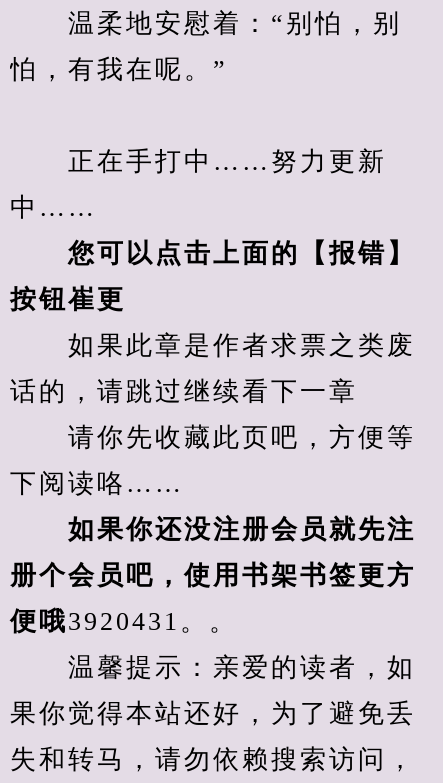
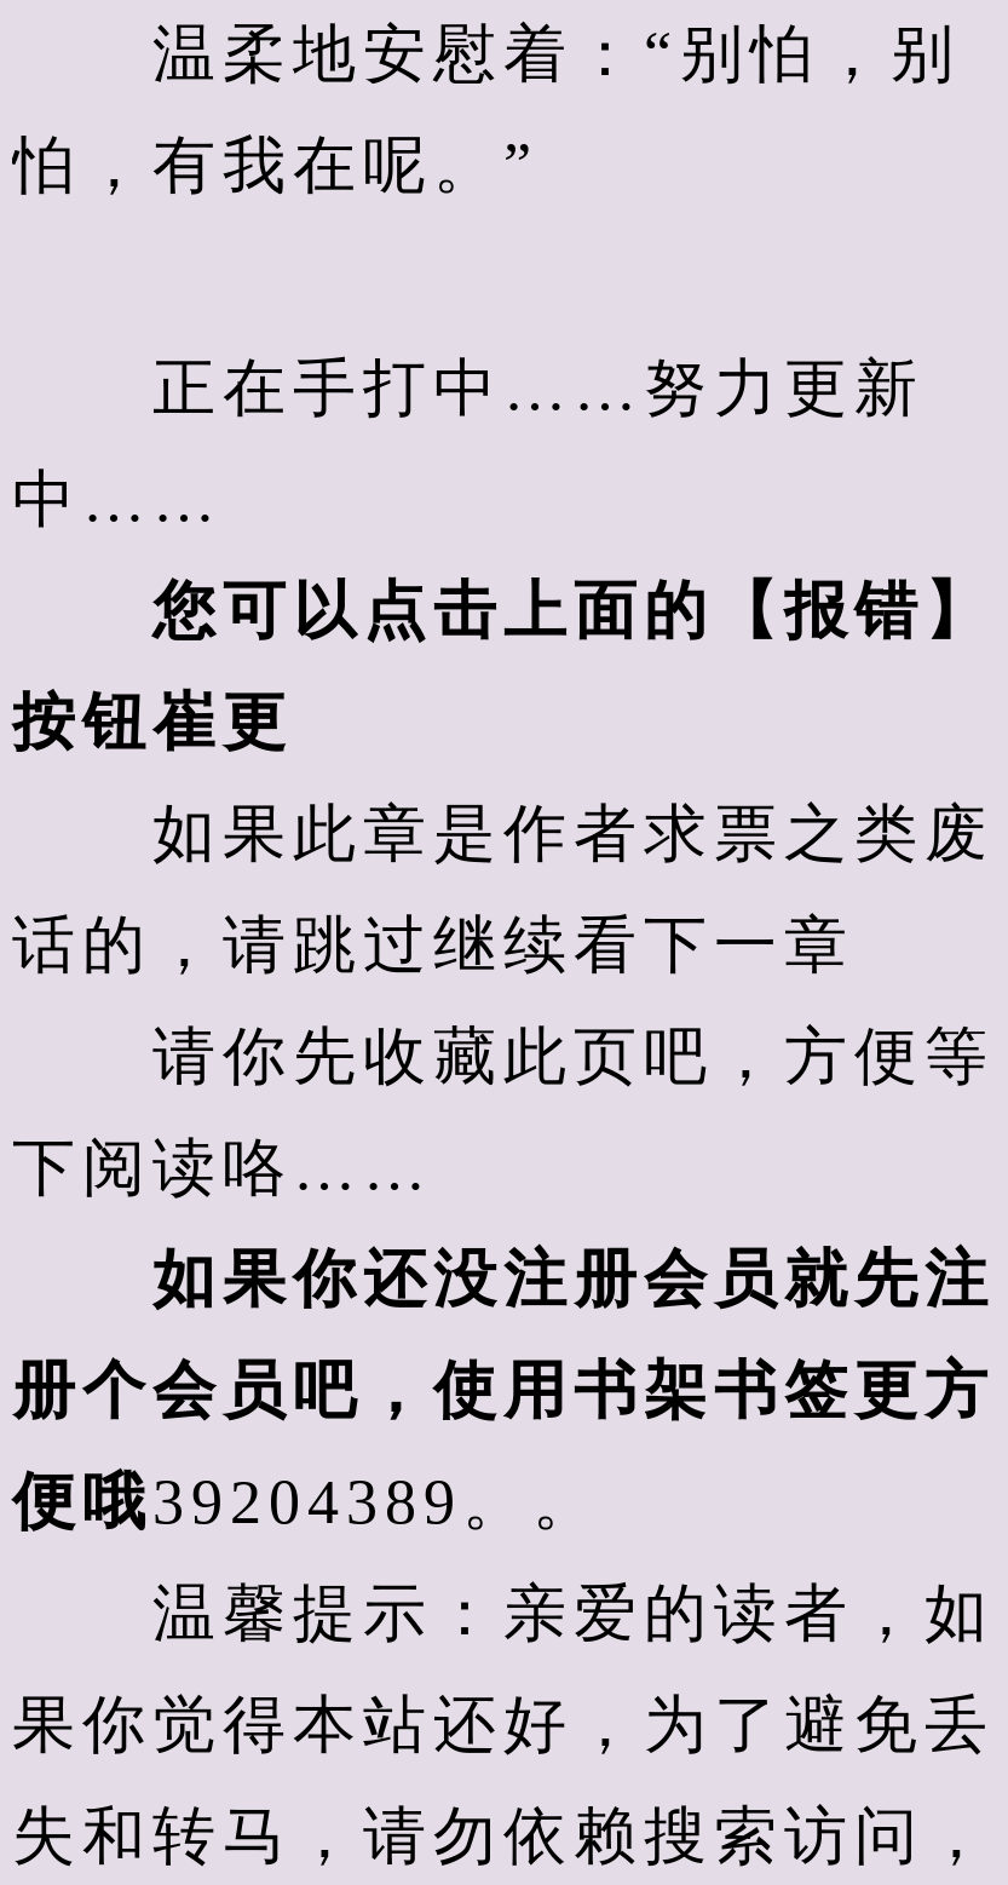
[10,607,238,636] 便哦3920431。。 -> [12,1467,603,1538] 便哦39204389。。

